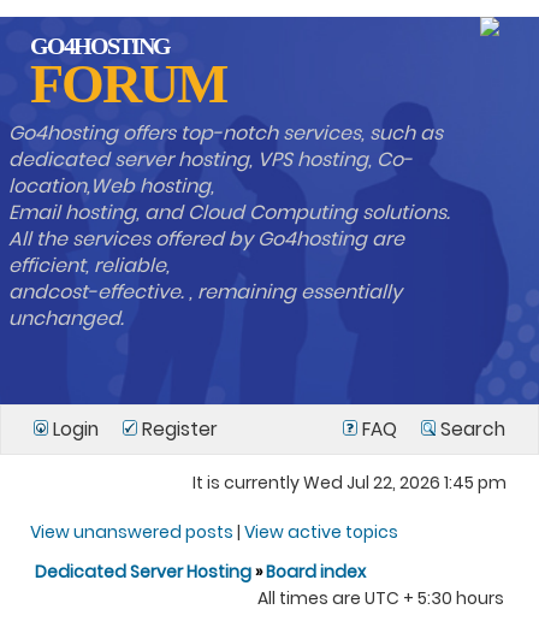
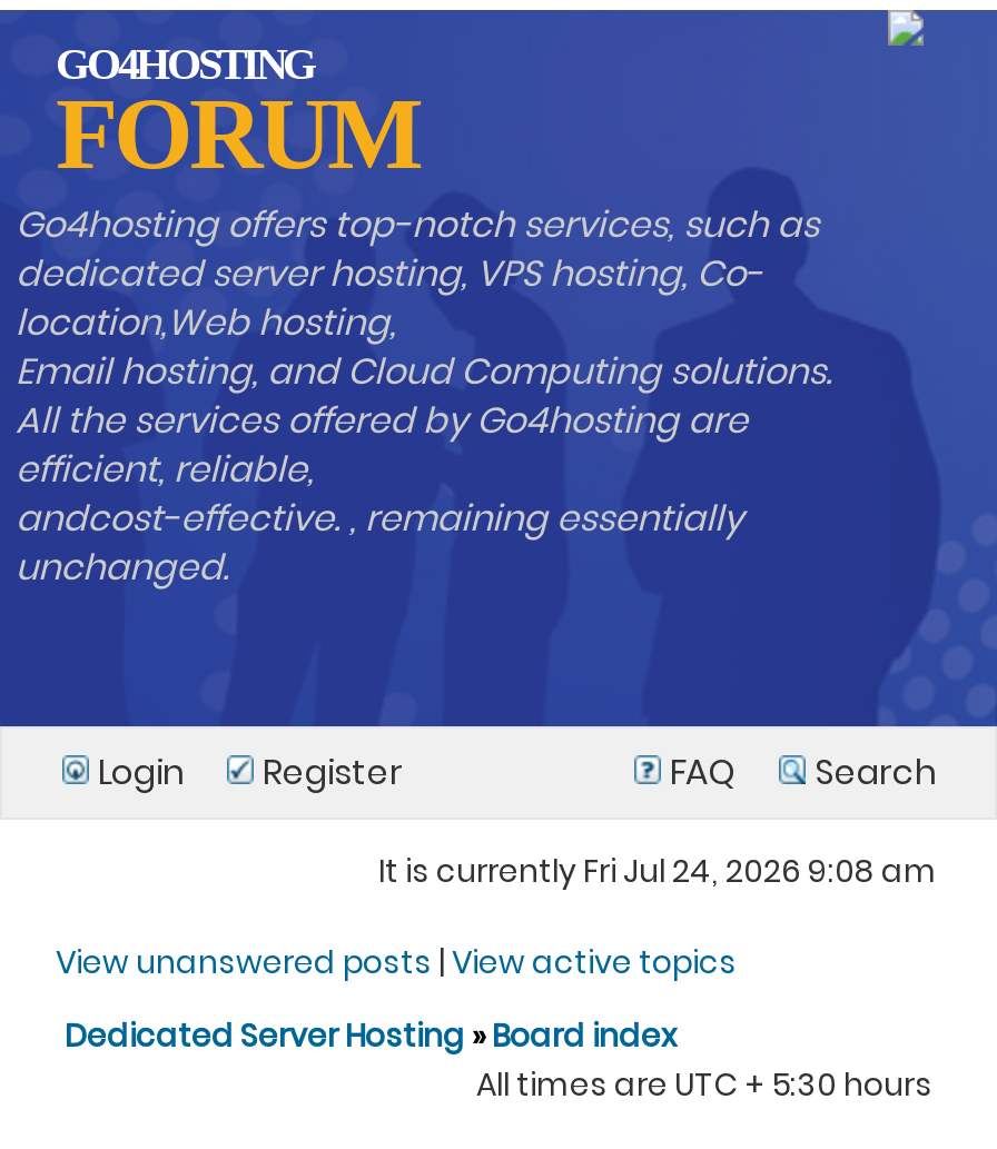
[192,471,507,495] It is currently Wed Jul 22, 2026 1:45 pm -> [378,849,937,893] It is currently Fri Jul 24, 2026 9:08 am

